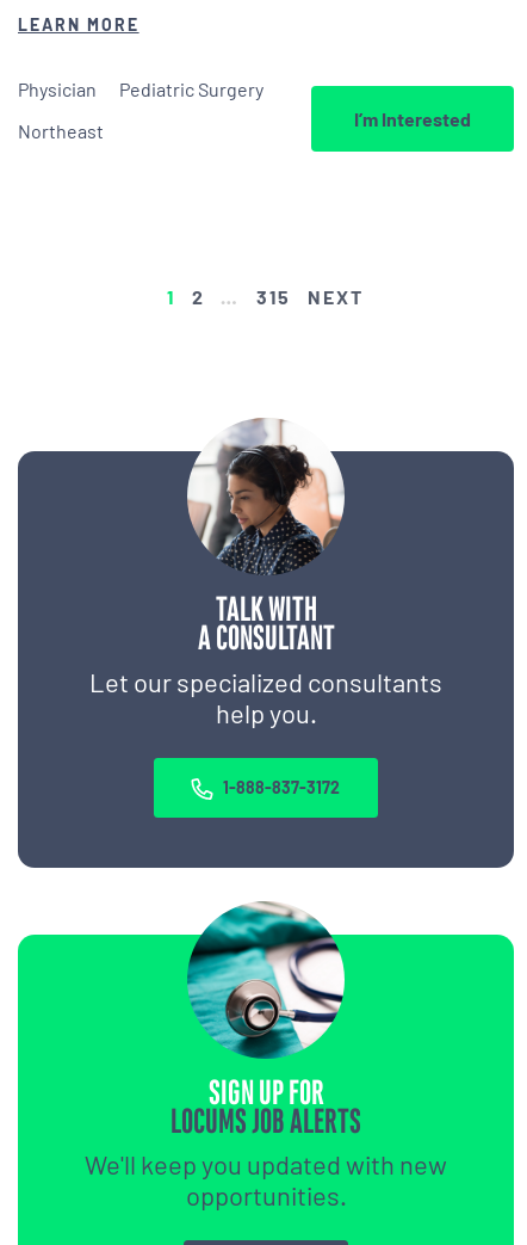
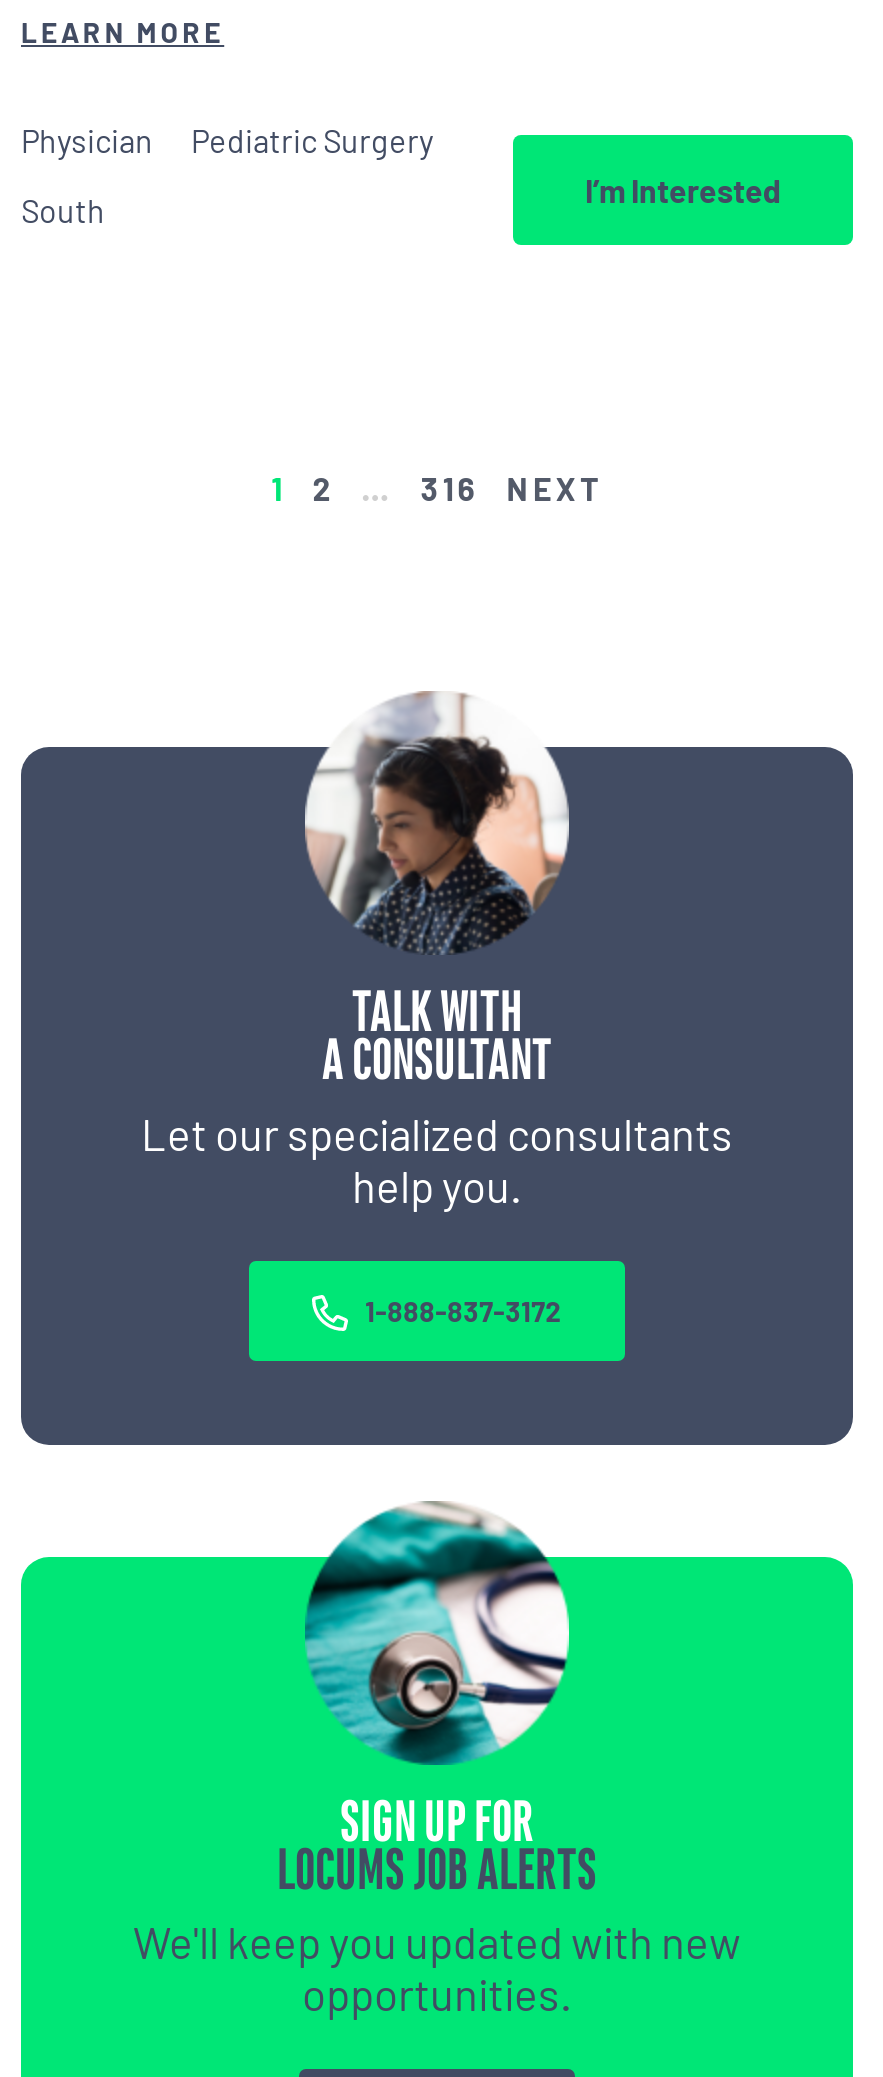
[18,119,104,142] Northeast -> [21,191,105,229] South
[256,285,292,308] 315 -> [421,469,480,507] 316

